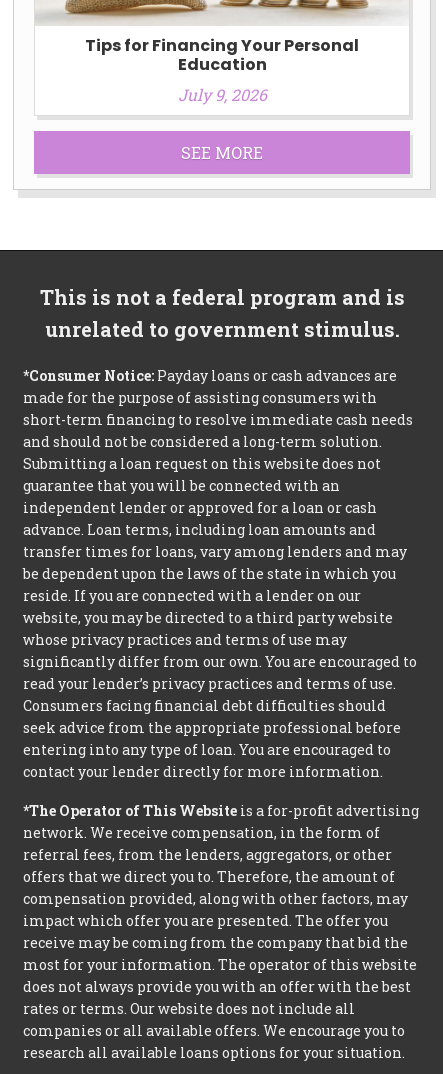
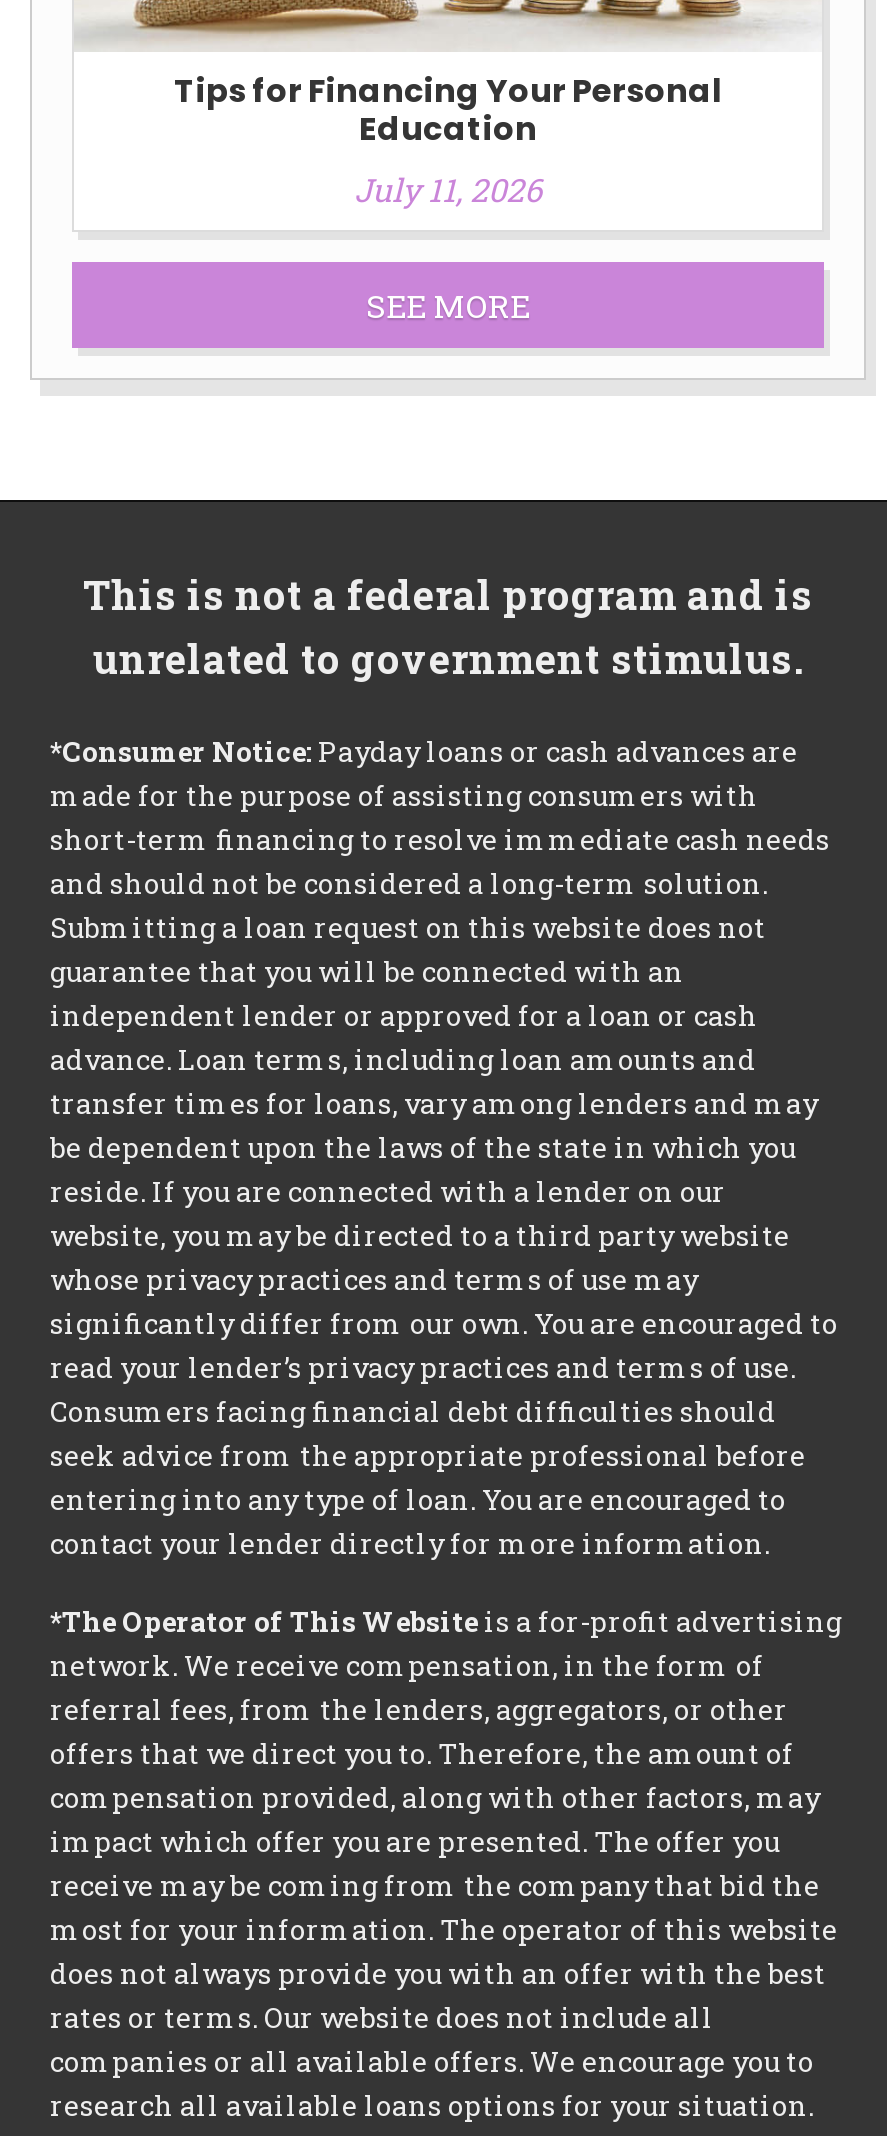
[177,84,266,105] July 9, 2026 -> [354,169,542,211] July 11, 2026

